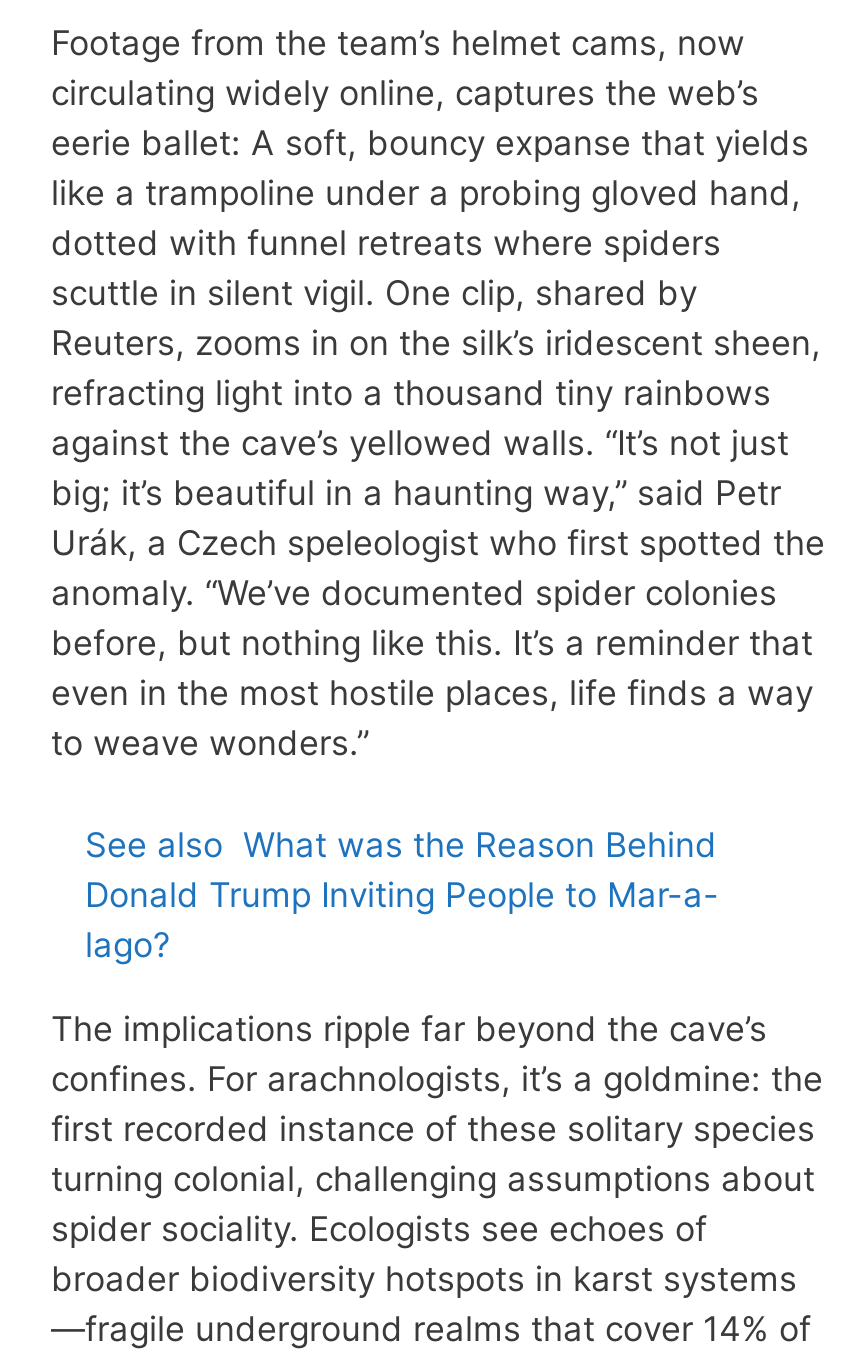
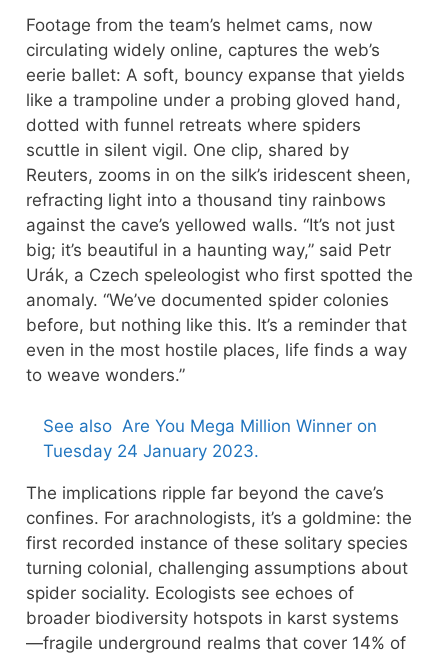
[85,825,719,965] See also What was the Reason Behind | Donald Trump Inviting People to Mar-a- | lago? -> [43,416,377,461] See also Are You Mega Million Winner on | Tuesday 24 January 2023.

